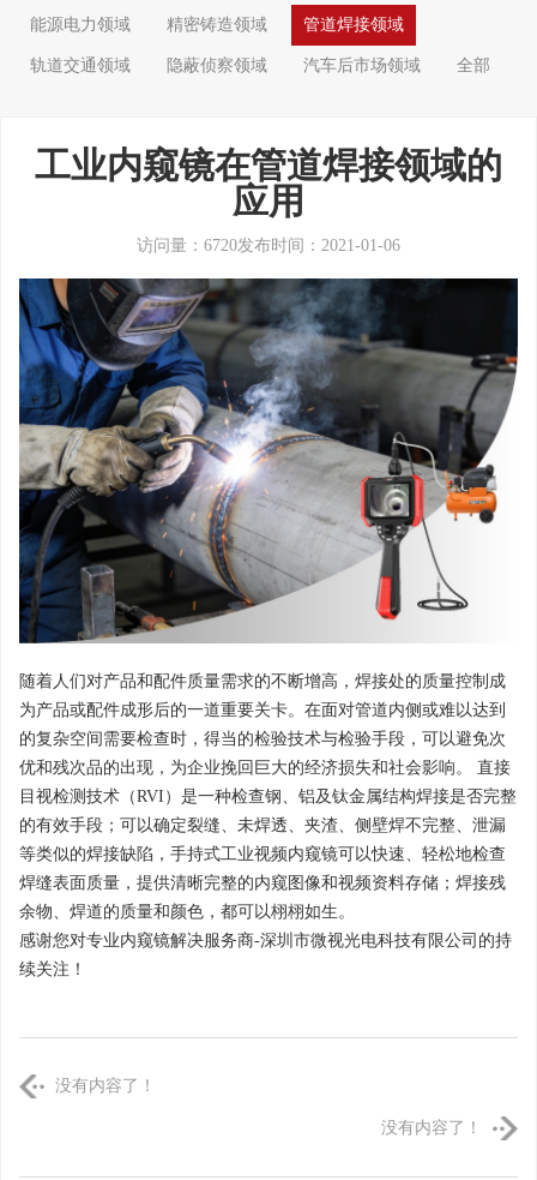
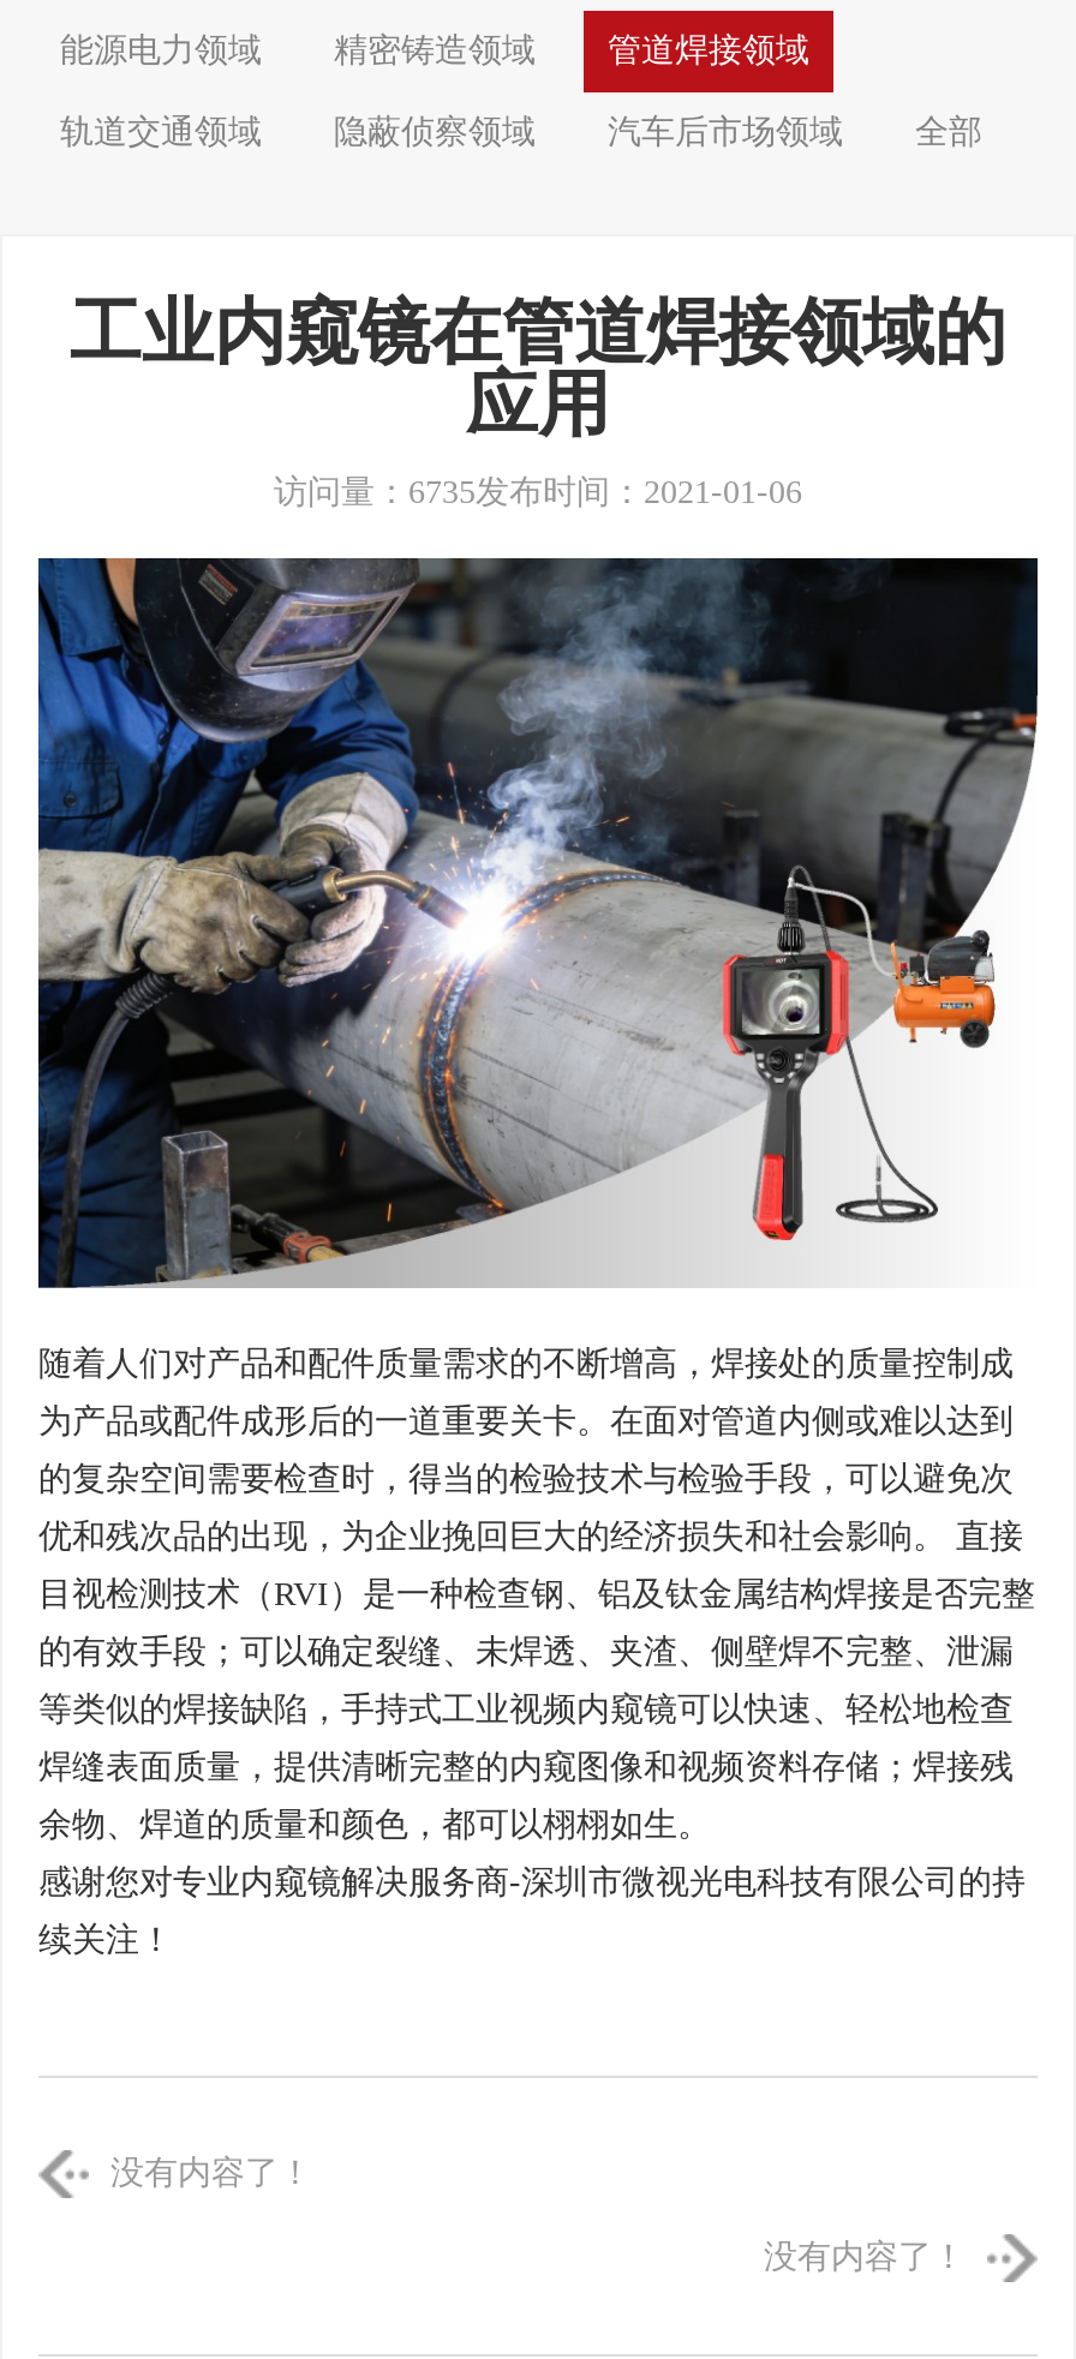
[137,236,400,254] 访问量：6720发布时间：2021-01-06 -> [274,474,802,510] 访问量：6735发布时间：2021-01-06

